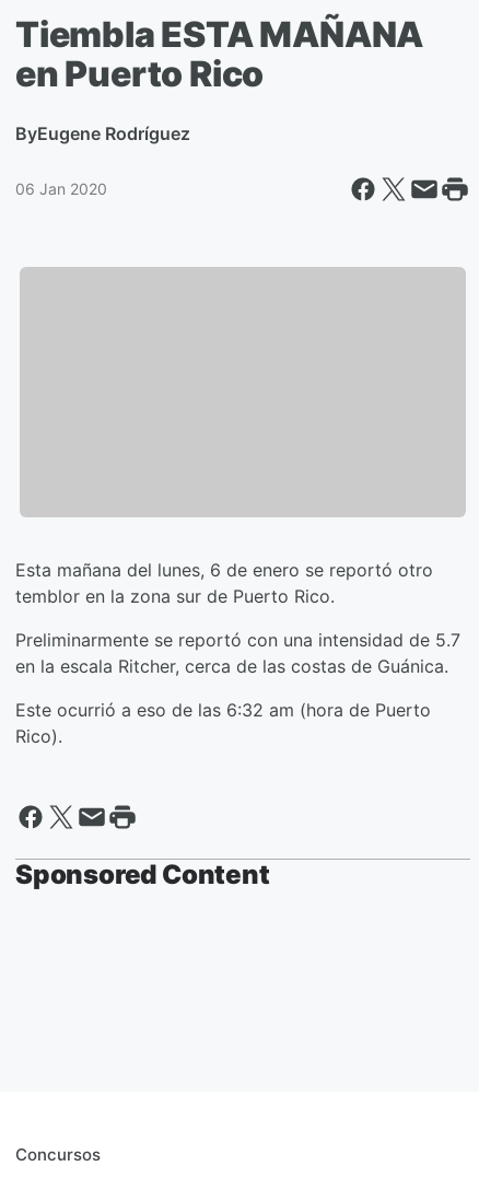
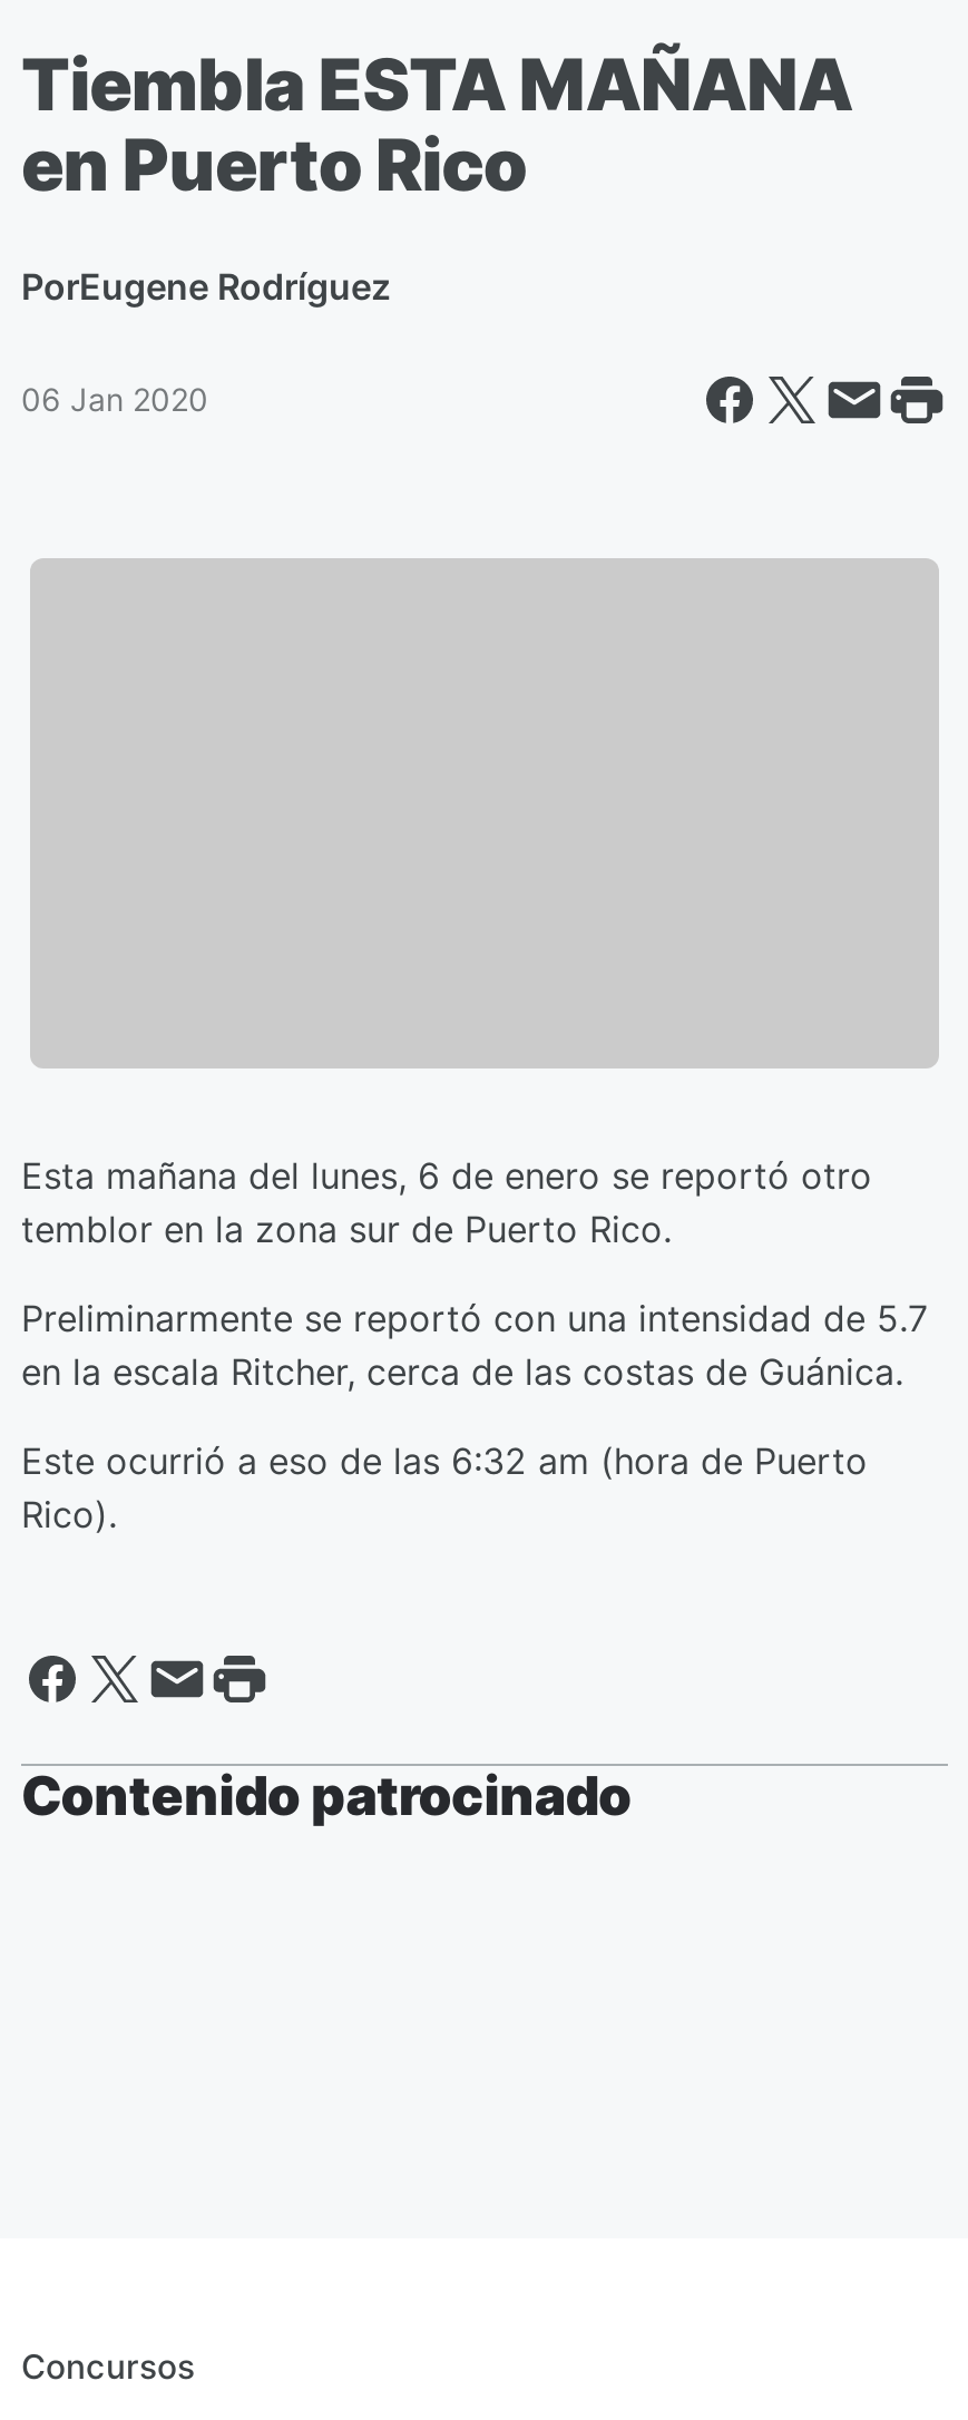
[15,123,190,144] ByEugene Rodríguez -> [21,264,391,309] PorEugene Rodríguez
[15,859,270,891] Sponsored Content -> [21,1765,631,1829] Contenido patrocinado

